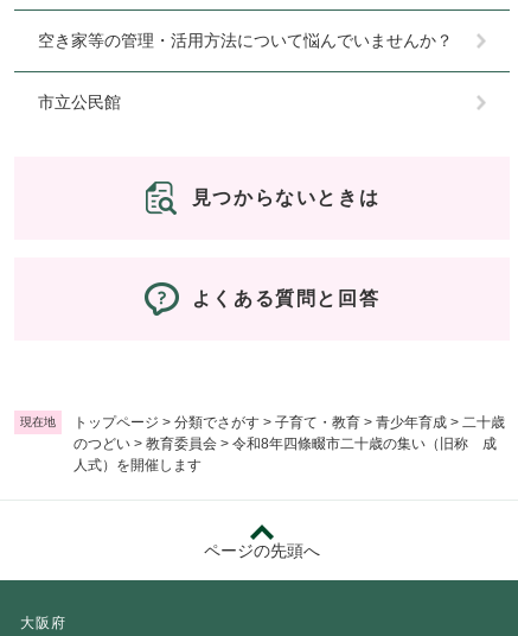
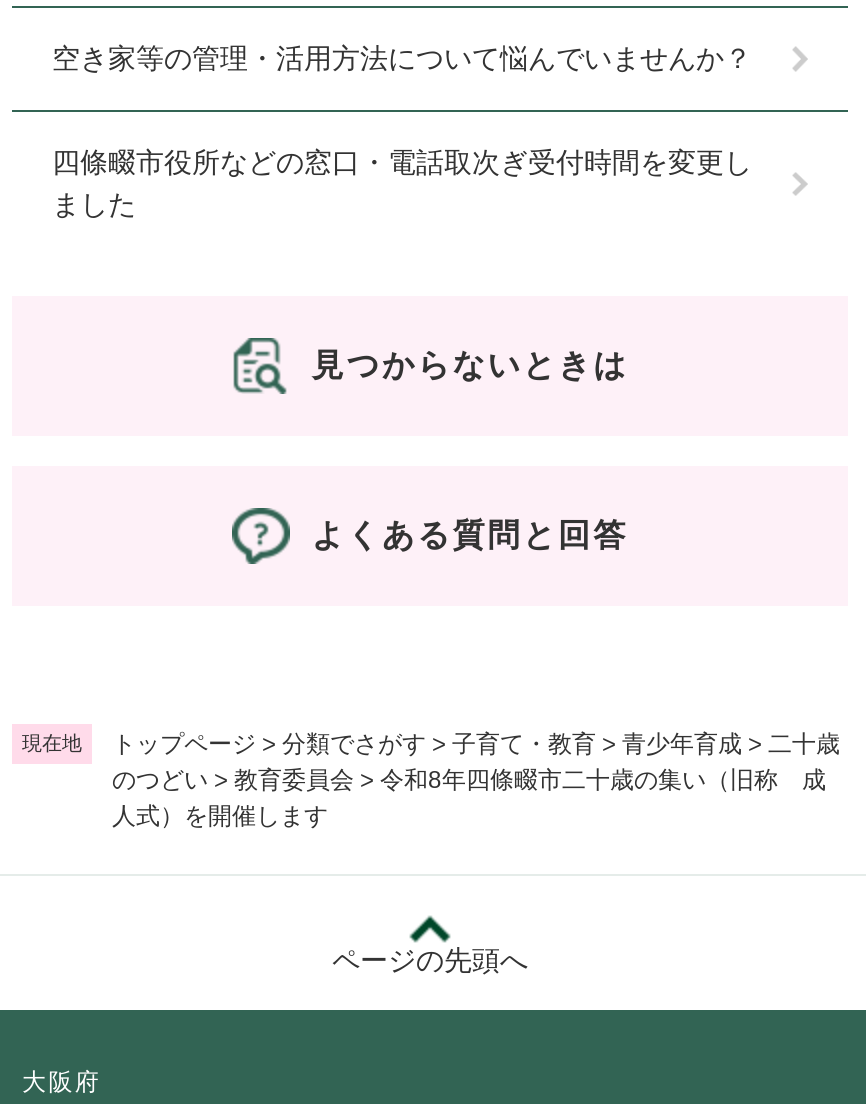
[38,92,121,111] 市立公民館 -> [52,146,752,220] 四條畷市役所などの窓口・電話取次ぎ受付時間を変更し | ました

